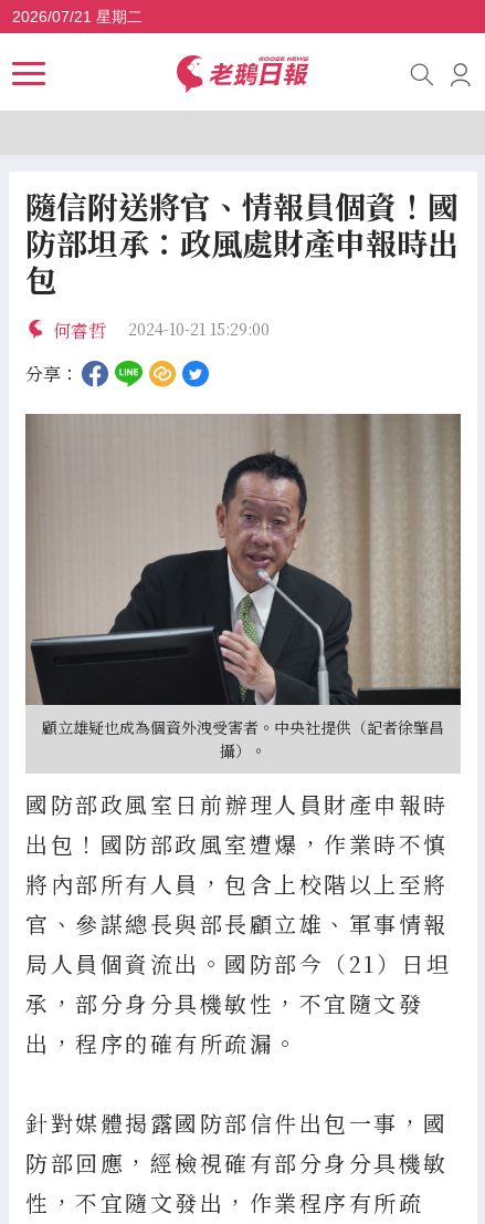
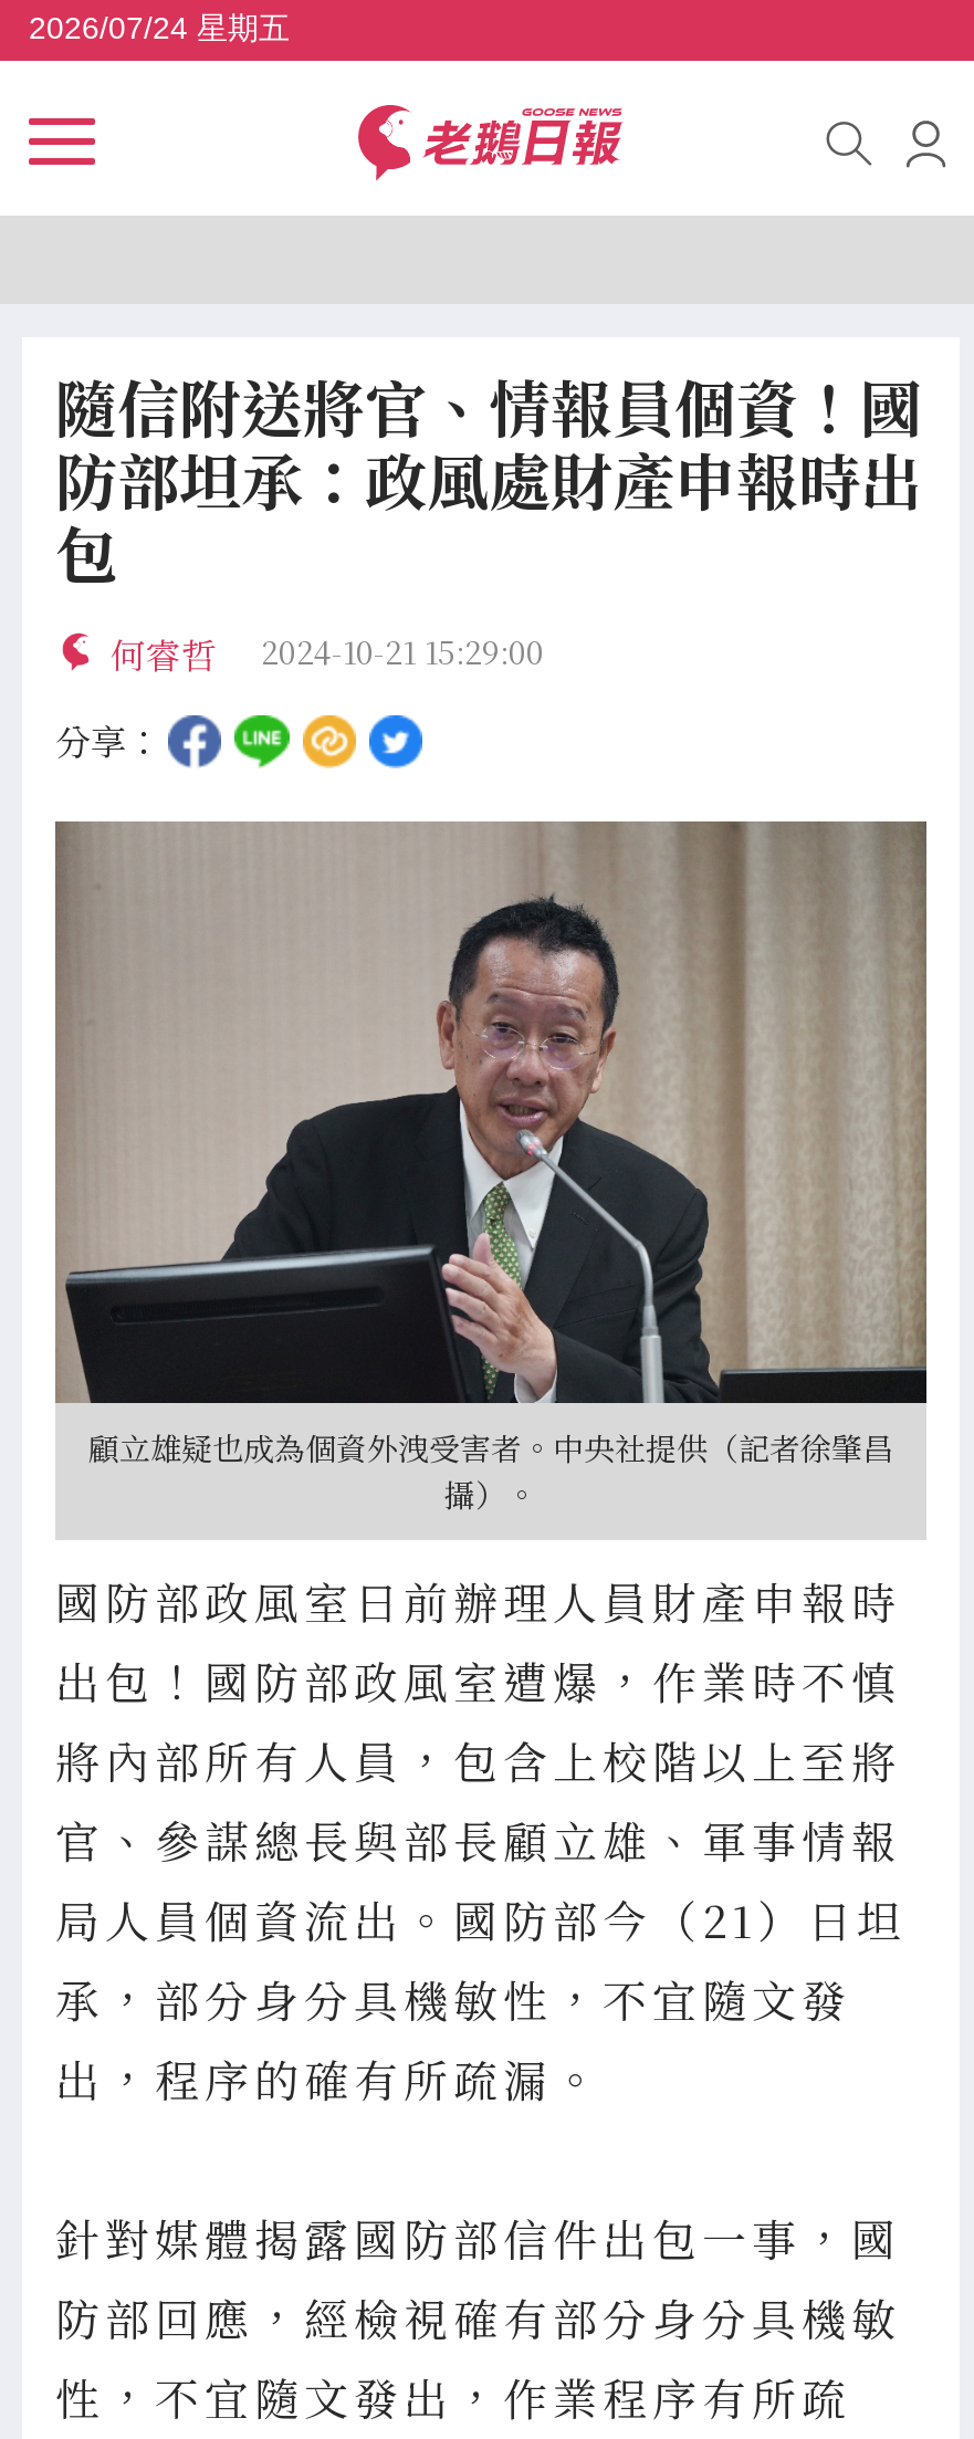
[12,8,143,25] 2026/07/21 星期二 -> [29,10,290,45] 2026/07/24 星期五

